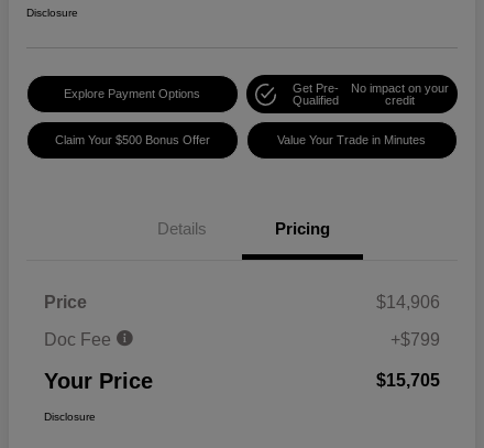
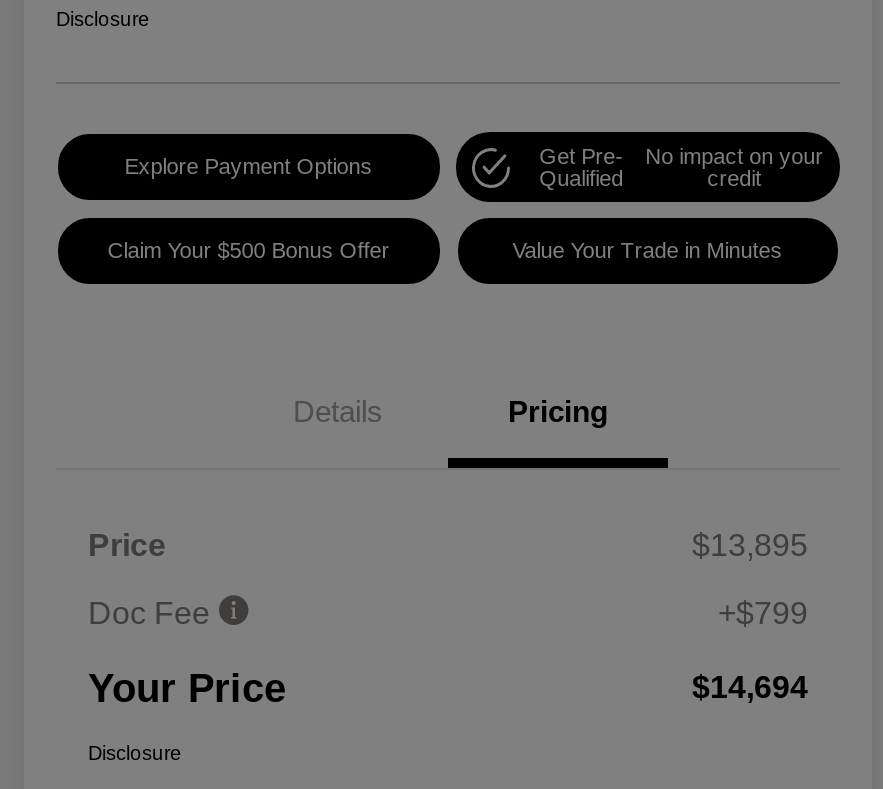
[376,293,440,312] $14,906 -> [692,529,808,563] $13,895
[376,371,440,390] $15,705 -> [692,671,808,705] $14,694

